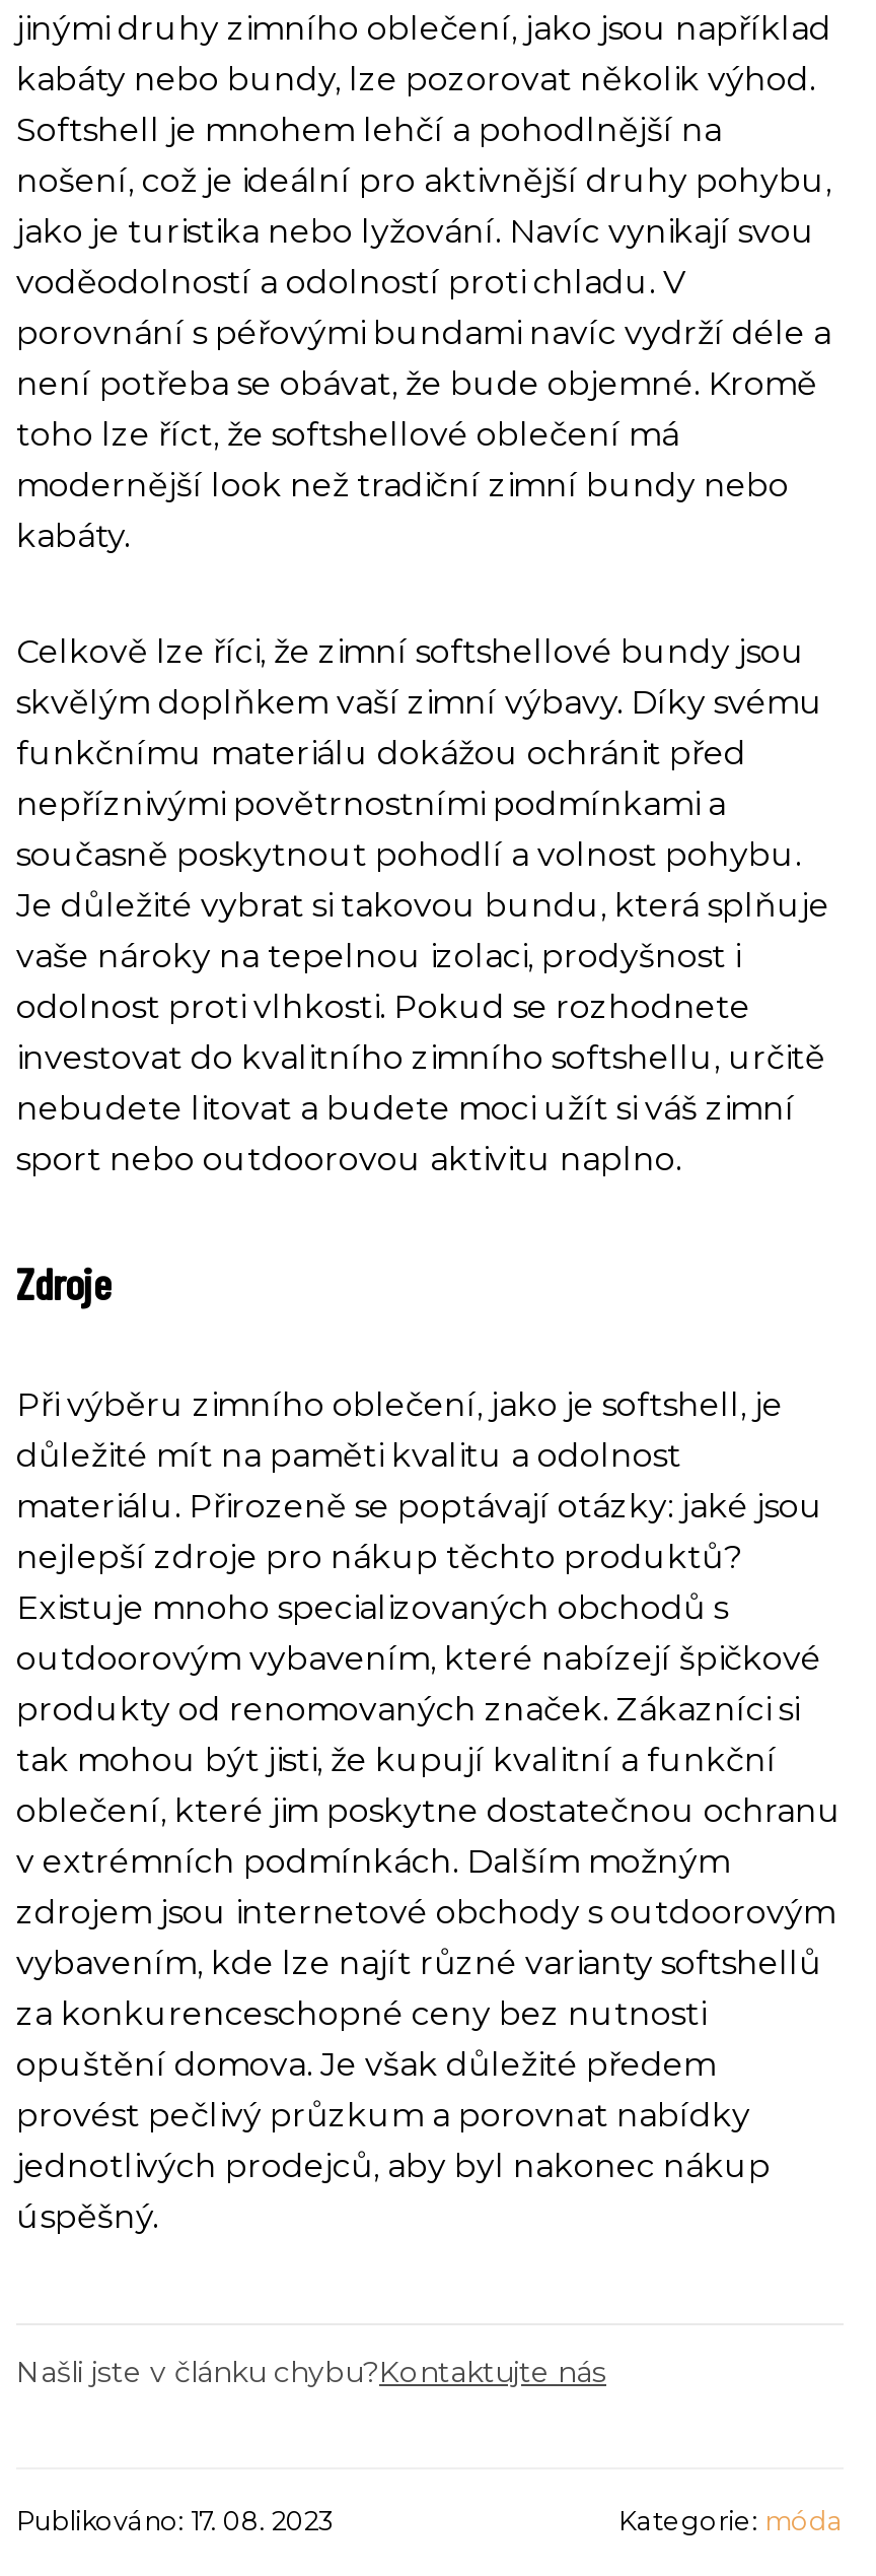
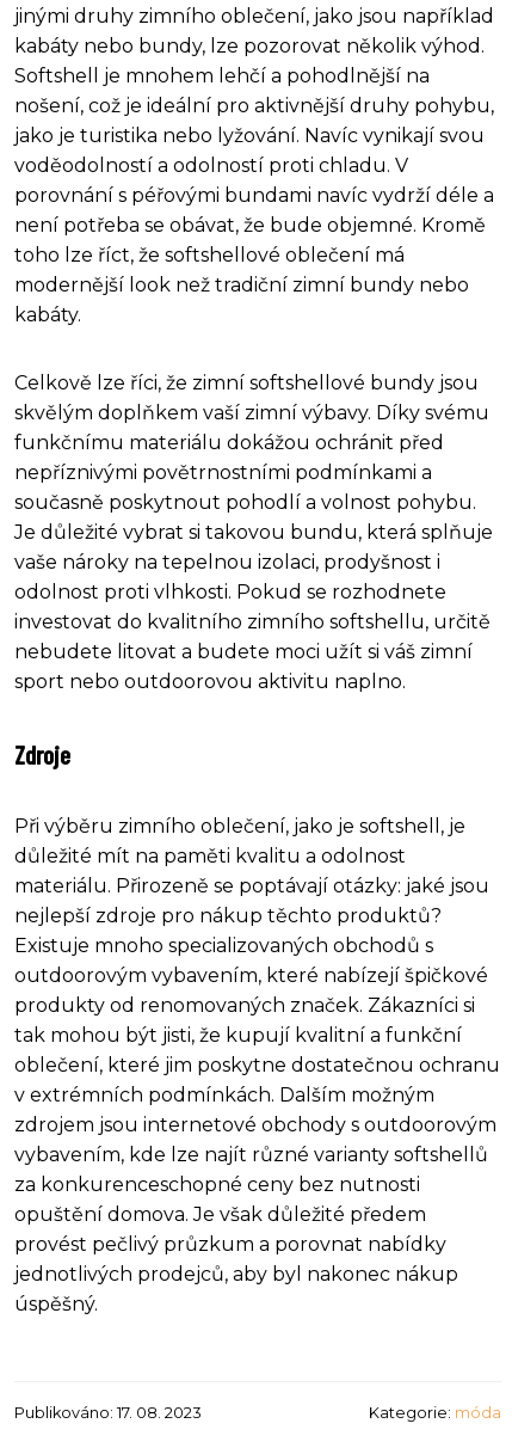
[16,2353,606,2390] Našli jste v článku chybu?Kontaktujte nás -> none

